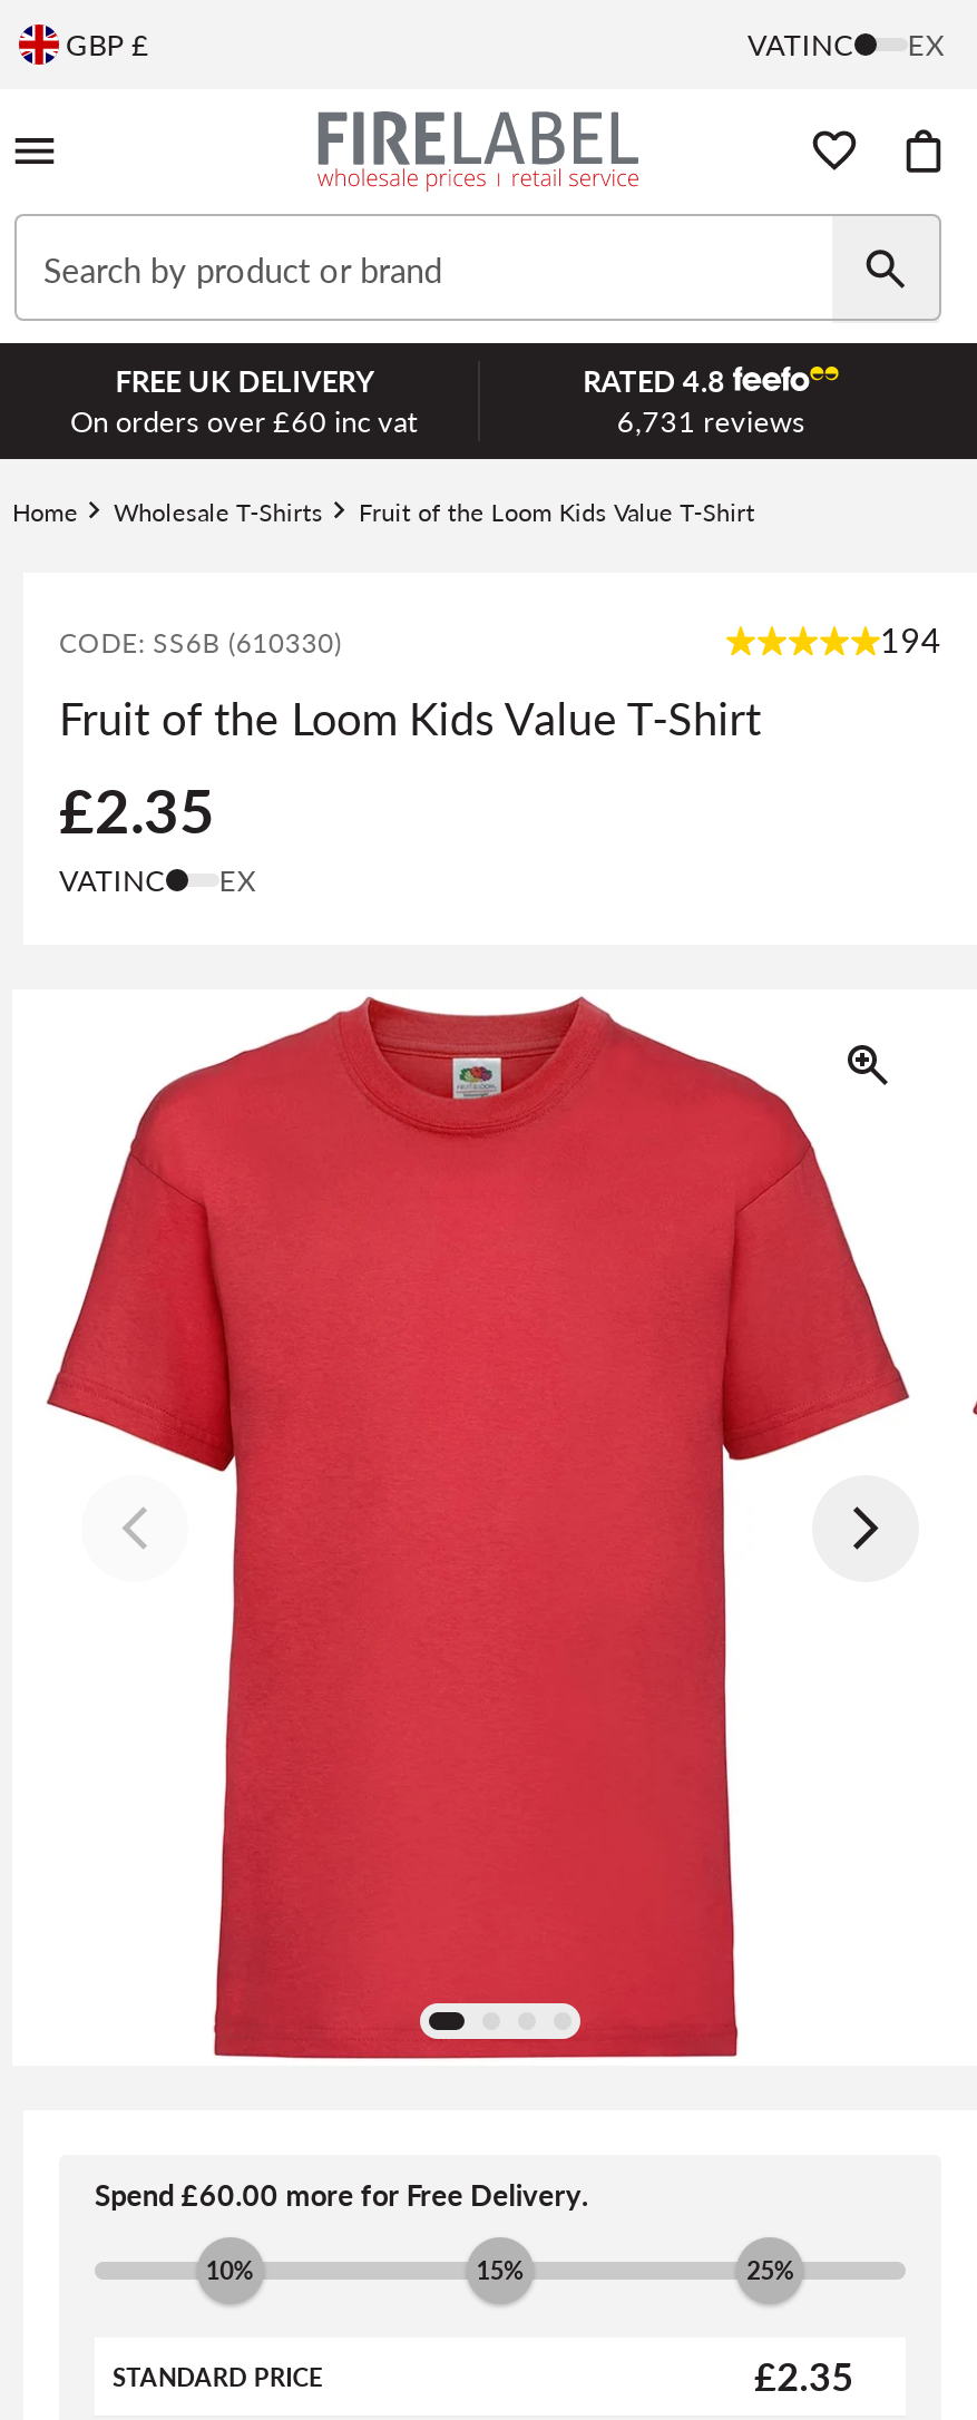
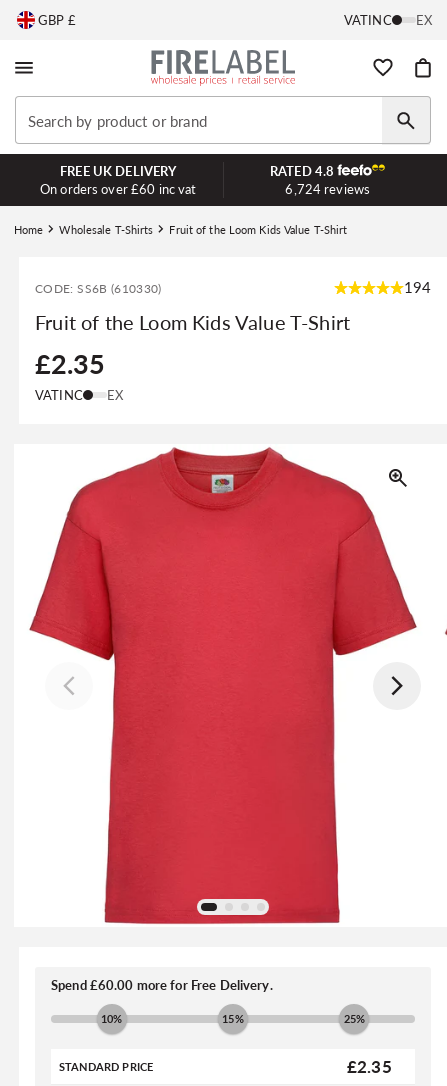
[617,403,806,439] 6,731 reviews -> [285,181,370,197] 6,724 reviews

